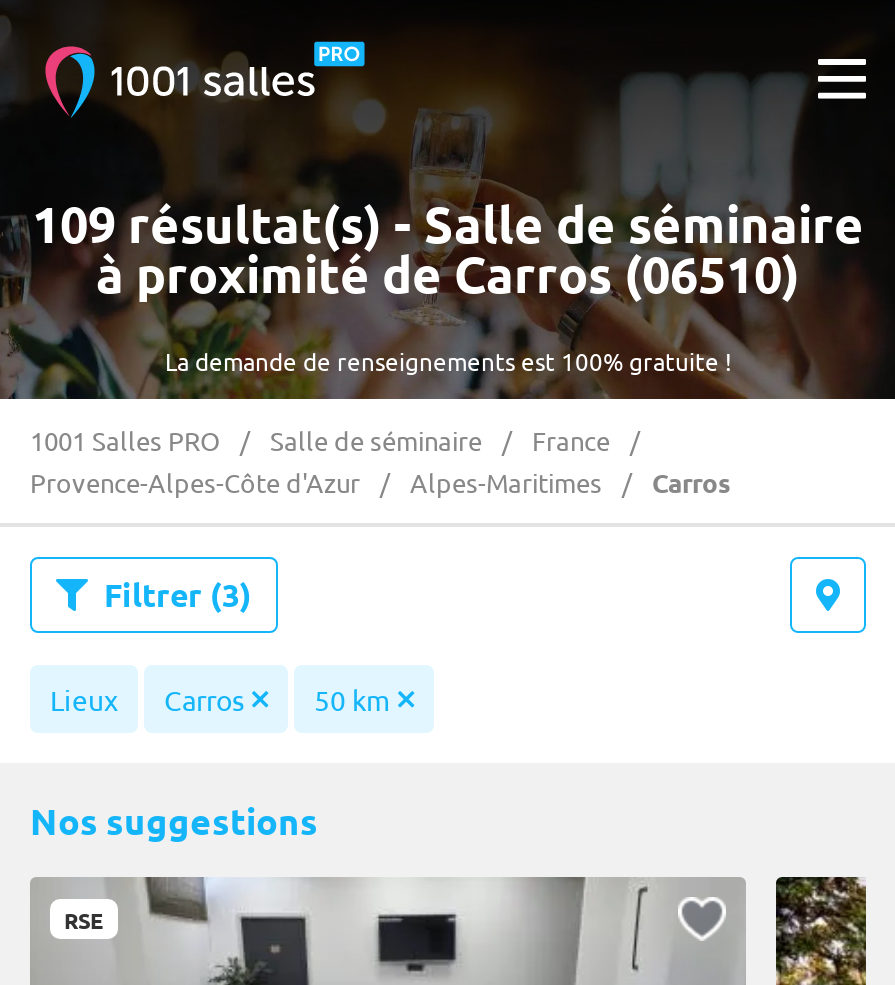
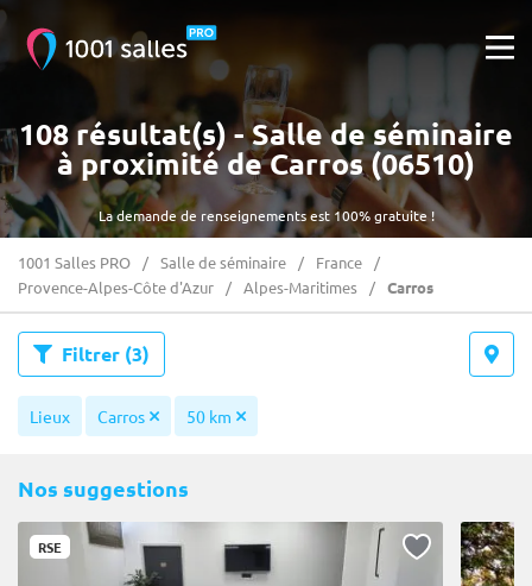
[32,191,864,255] 109 résultat(s) - Salle de séminaire -> [19,114,513,152] 108 résultat(s) - Salle de séminaire

